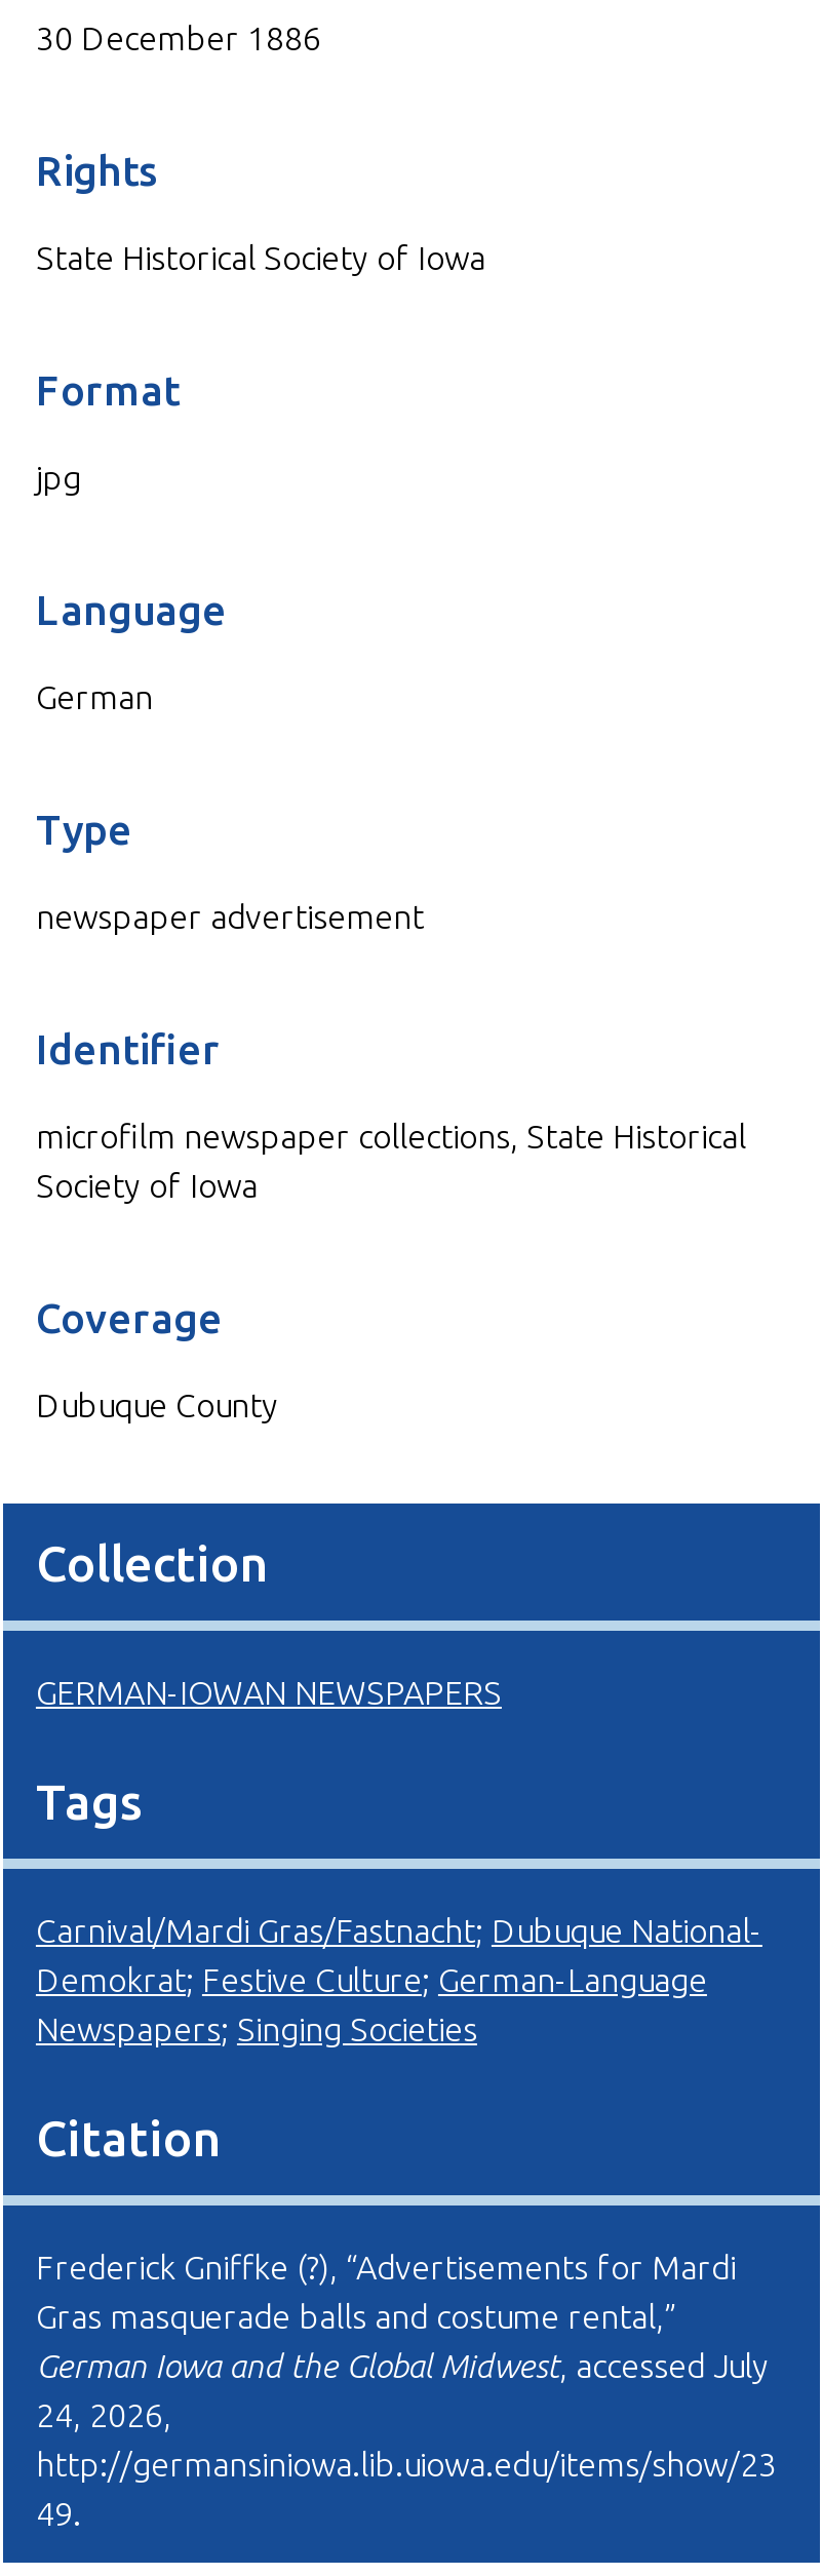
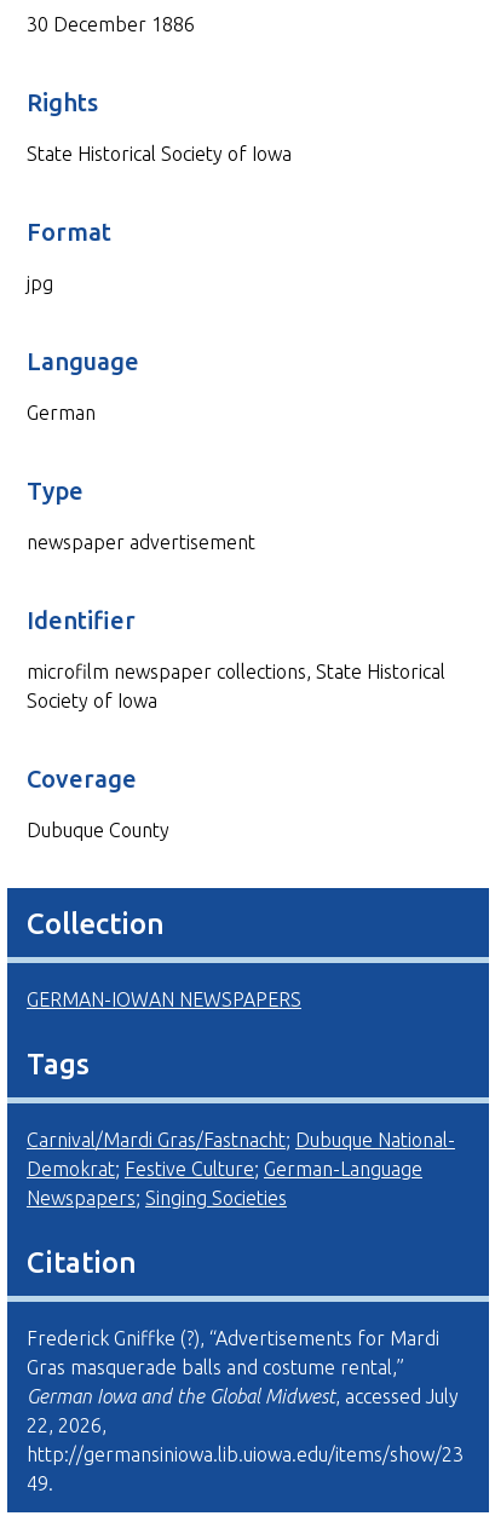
[36,2396,171,2433] 24, 2026, -> [27,1414,107,1436] 22, 2026,

